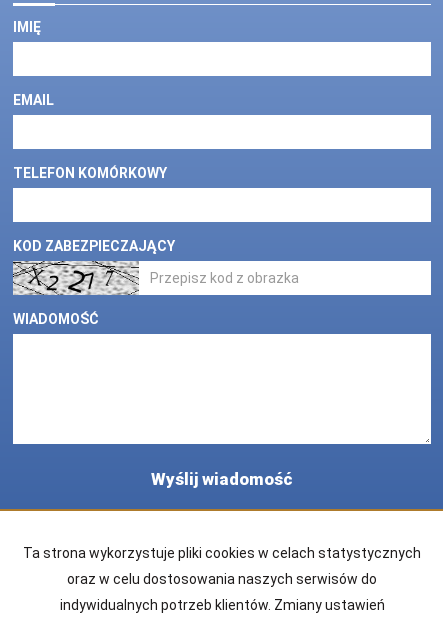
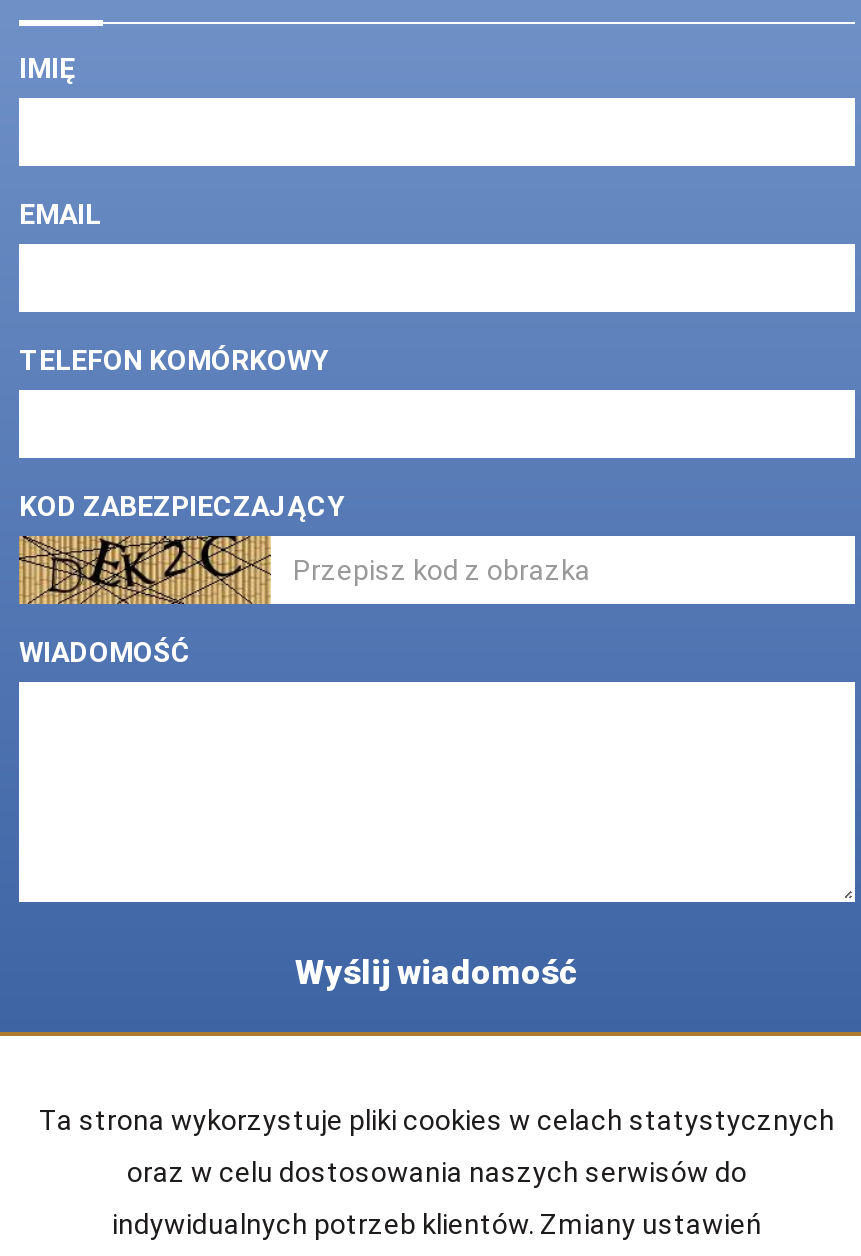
[12,260,139,296] [image] -> [17,534,271,606] [image]

